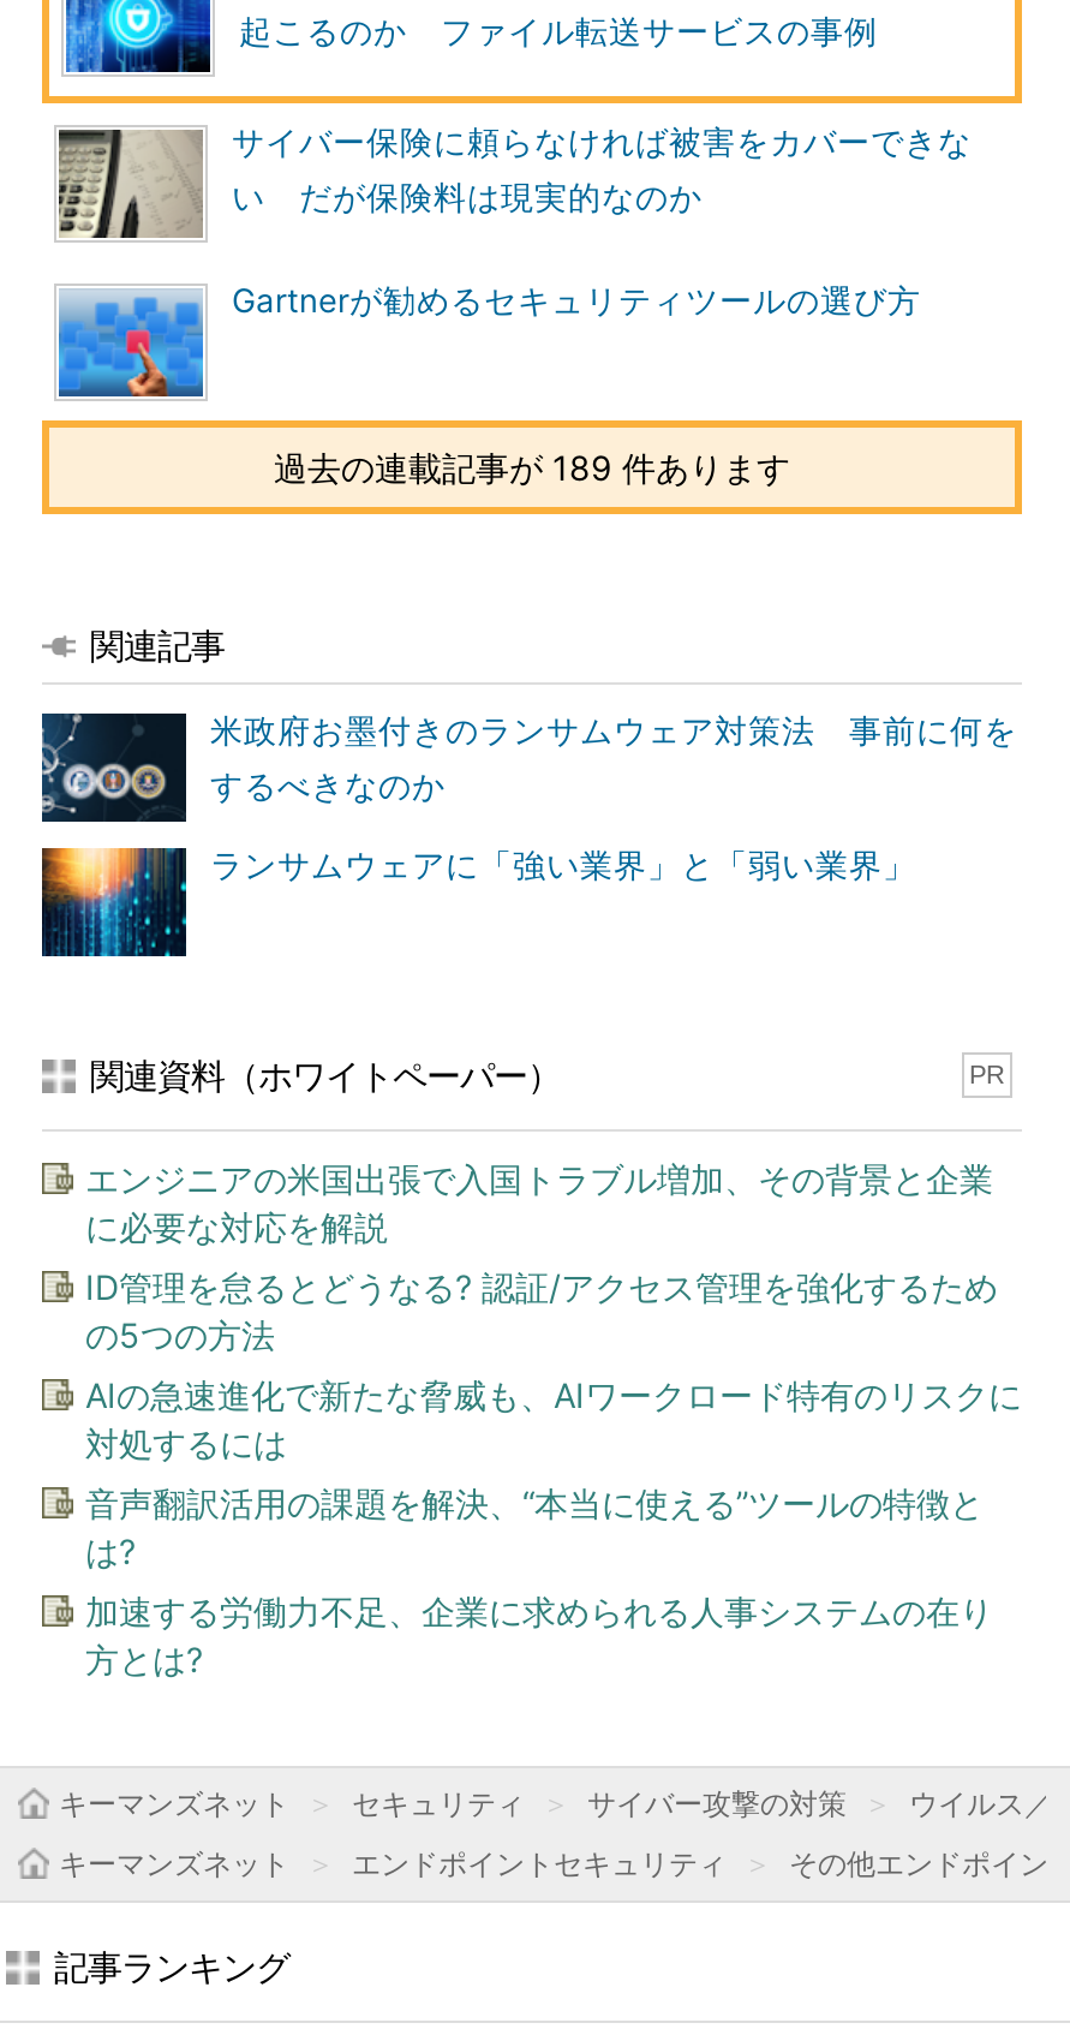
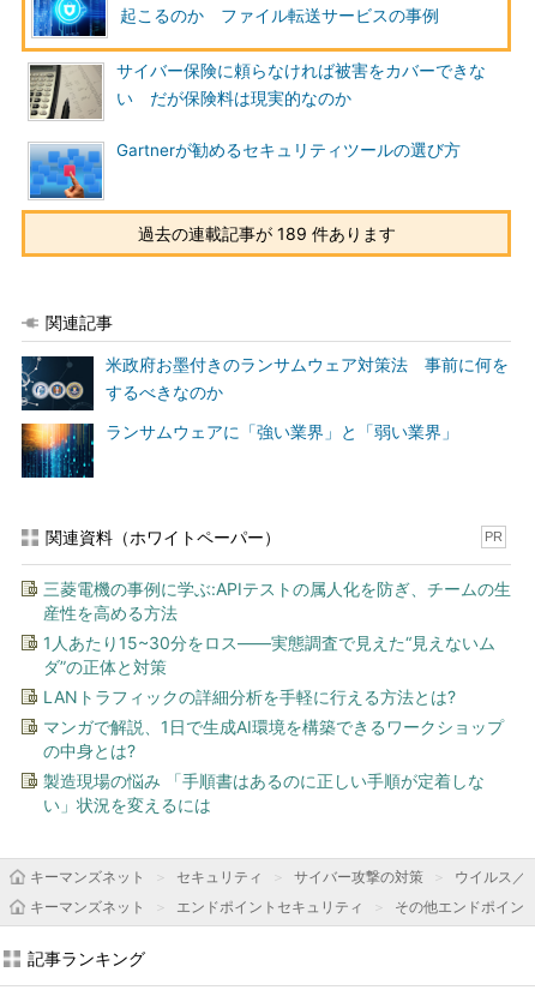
[85,1158,993,1247] エンジニアの米国出張で入国トラブル増加、その背景と企業 | に必要な対応を解説 -> [43,578,511,623] 三菱電機の事例に学ぶ:APIテストの属人化を防ぎ、チームの生 | 産性を高める方法
[85,1266,998,1355] ID管理を怠るとどうなる? 認証/アクセス管理を強化するため | の5つの方法 -> [43,632,495,677] 1人あたり15~30分をロス――実態調査で見えた“見えないム | ダ”の正体と対策
[85,1374,1022,1463] AIの急速進化で新たな脅威も、AIワークロード特有のリスクに | 対処するには -> [43,686,456,707] LANトラフィックの詳細分析を手軽に行える方法とは?
[85,1482,984,1571] 音声翻訳活用の課題を解決、“本当に使える”ツールの特徴と | は? -> [43,716,504,761] マンガで解説、1日で生成AI環境を構築できるワークショップ | の中身とは?
[85,1591,993,1679] 加速する労働力不足、企業に求められる人事システムの在り | 方とは? -> [43,770,485,815] 製造現場の悩み 「手順書はあるのに正しい手順が定着しな | い」状況を変えるには

